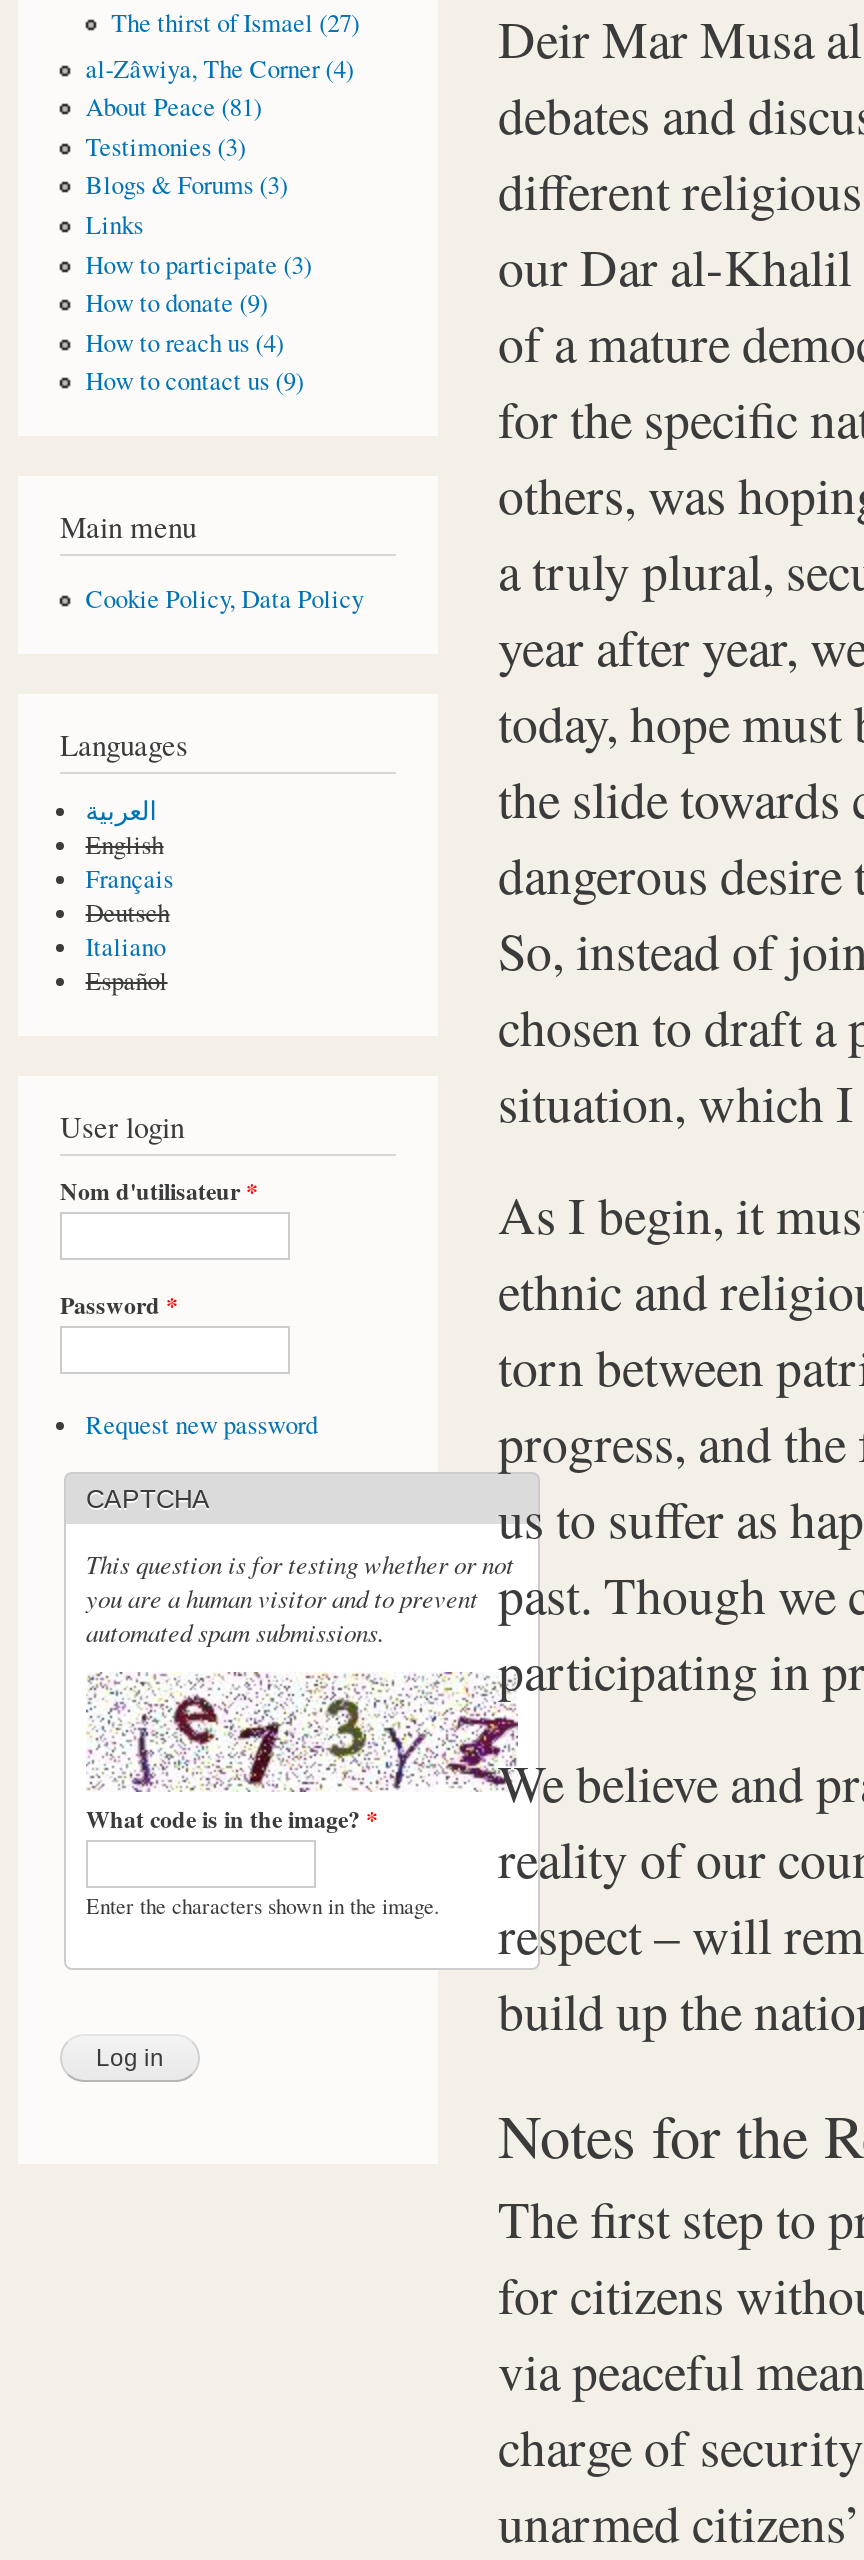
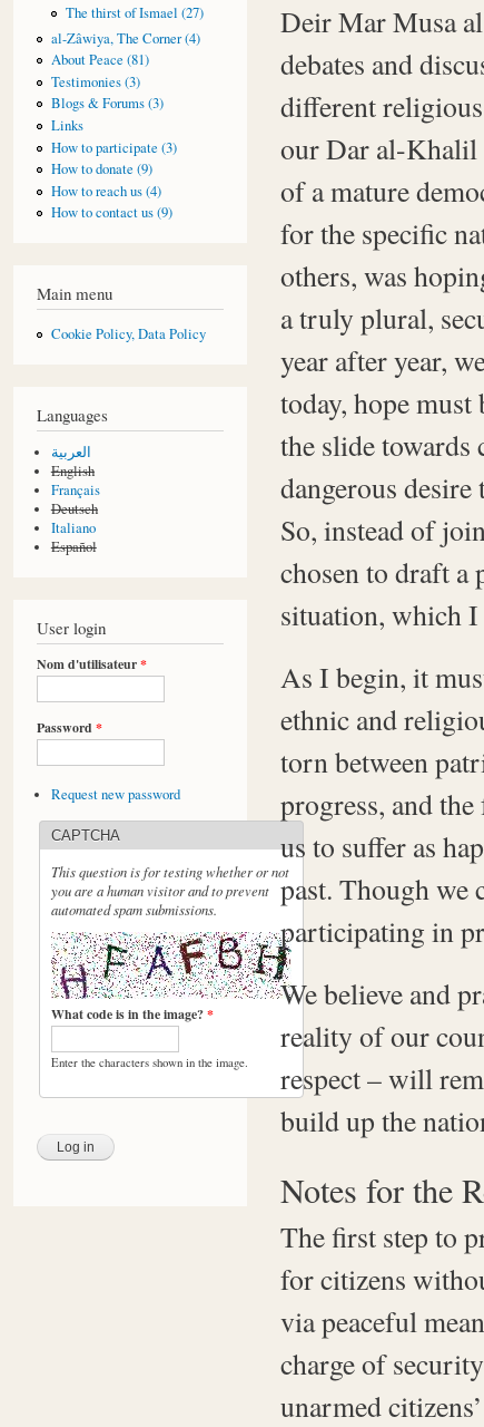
[86,1670,518,1794] [image] -> [50,931,290,1000] [image]

